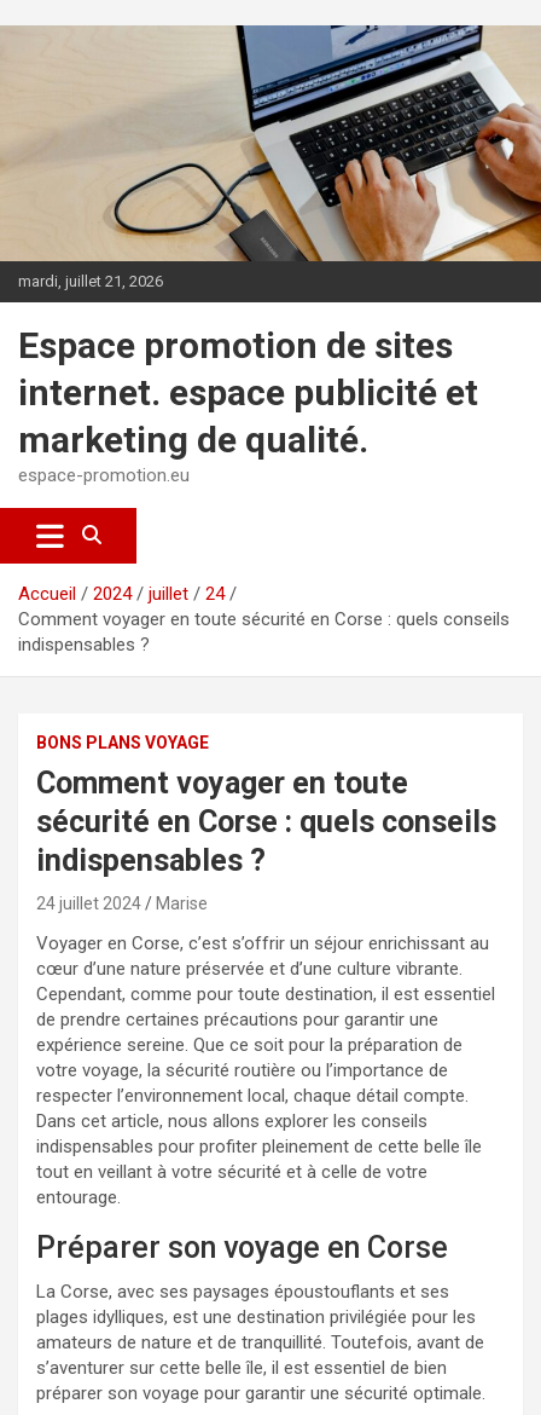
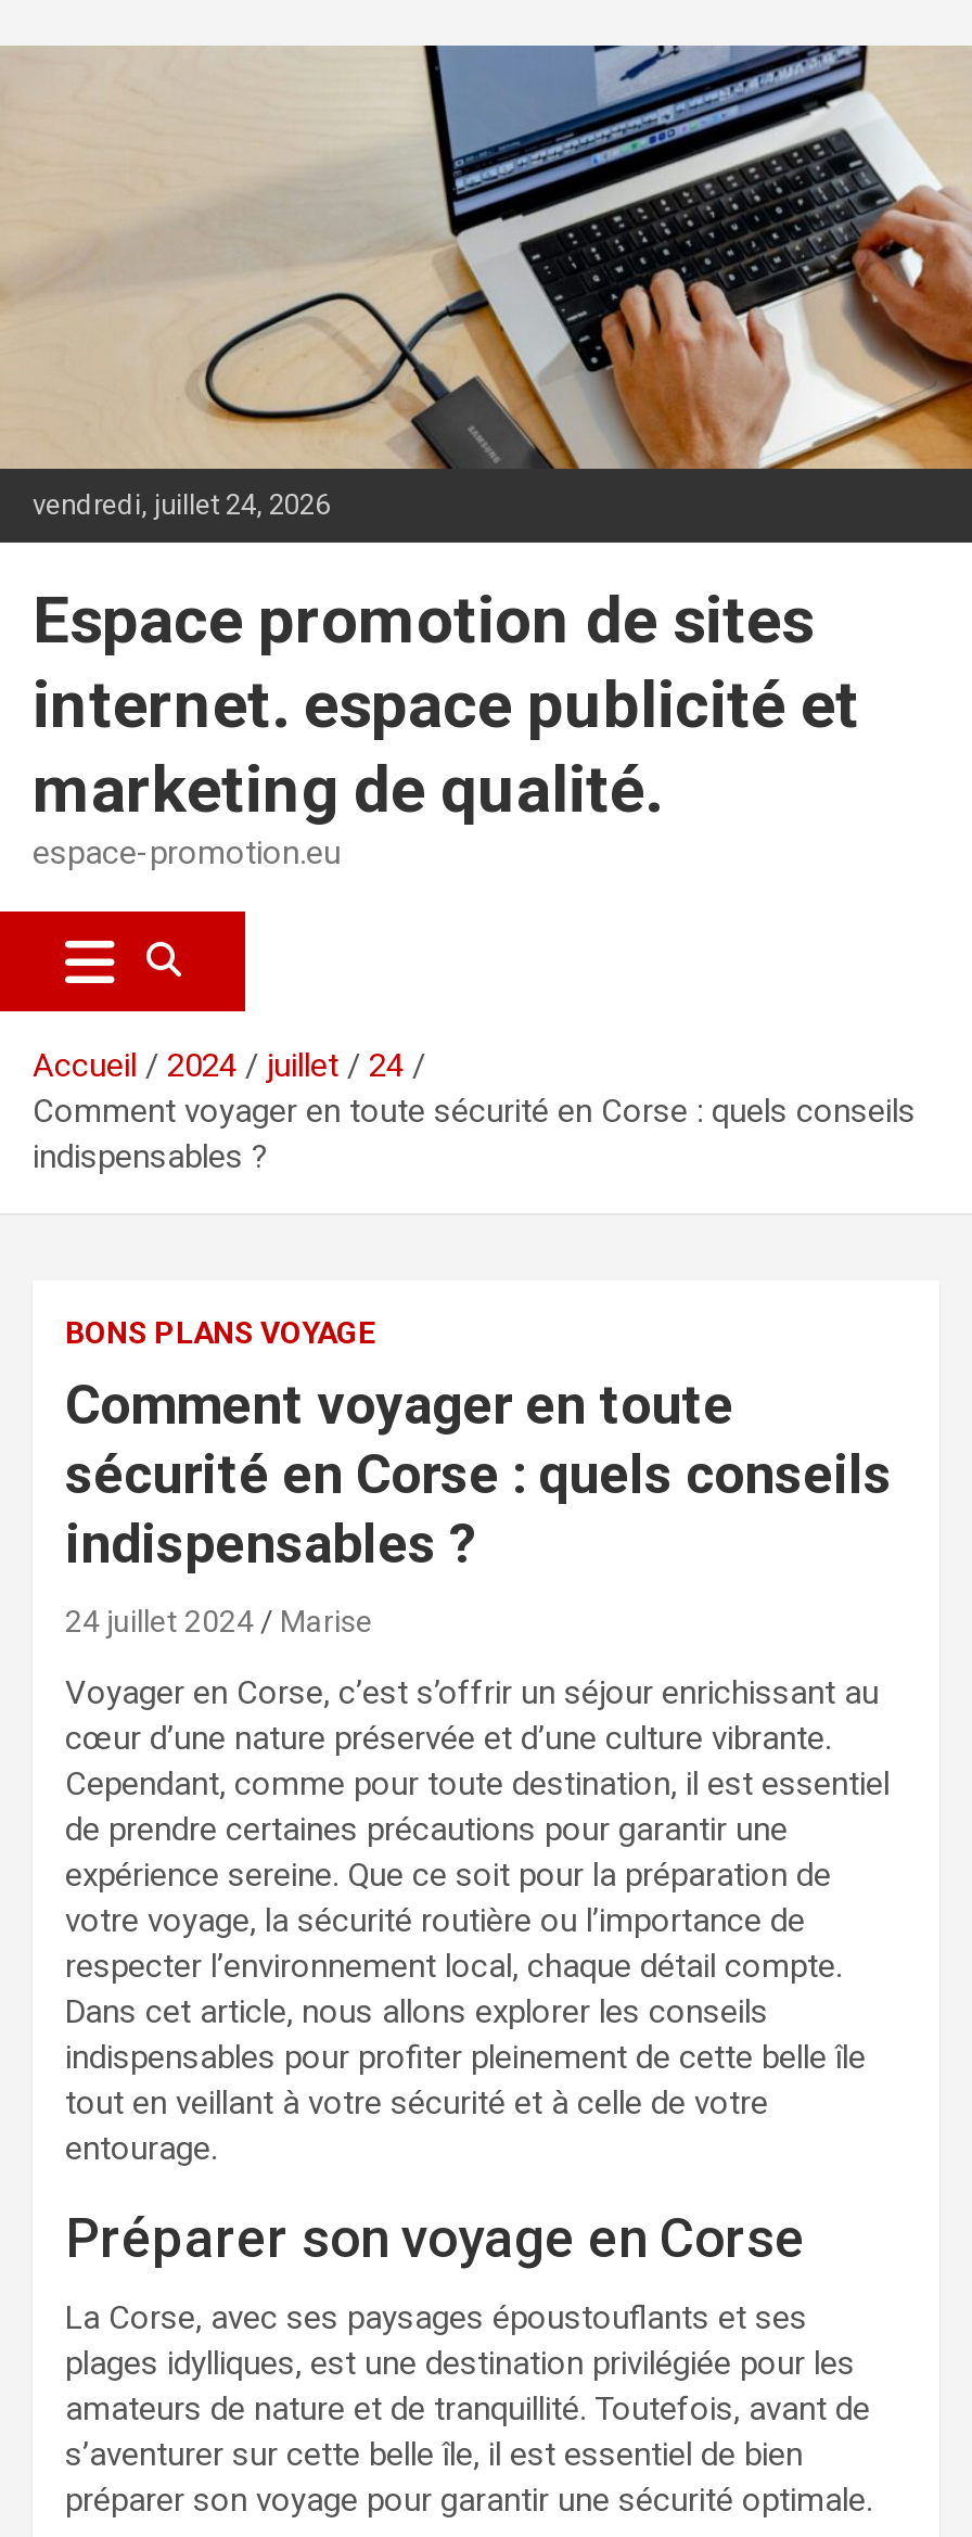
[18,272,163,290] mardi, juillet 21, 2026 -> [33,488,330,520] vendredi, juillet 24, 2026

